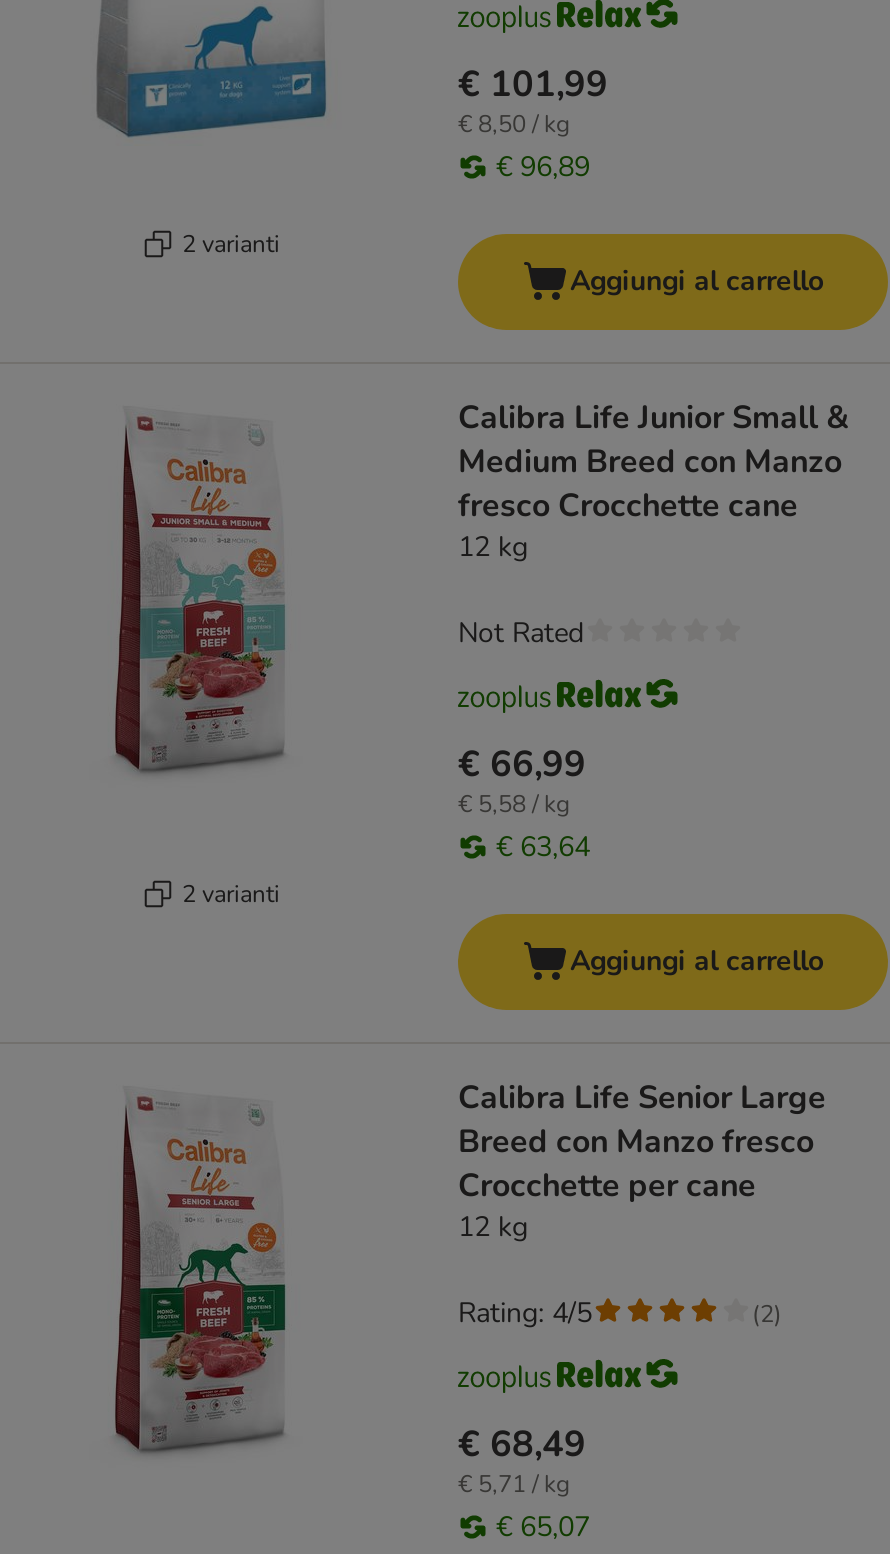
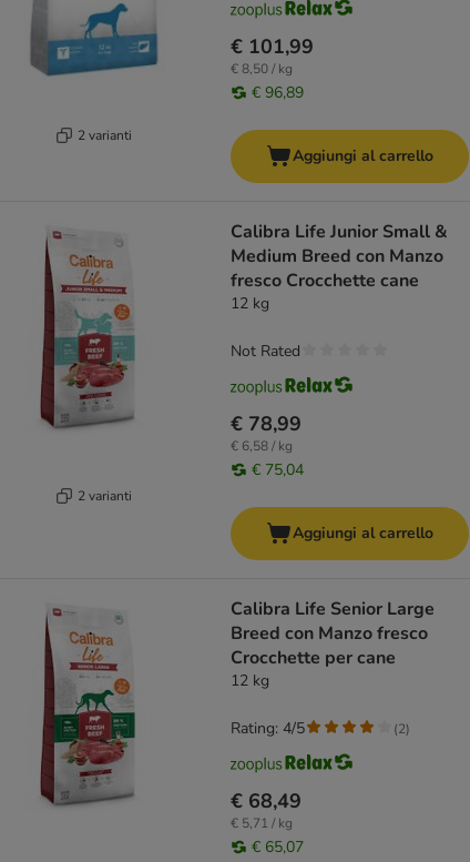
[458,740,586,788] € 66,99 -> [231,411,302,437] € 78,99
[458,788,570,820] € 5,58 / kg -> [231,437,293,455] € 6,58 / kg
[496,828,590,866] € 63,64 -> [252,459,304,480] € 75,04

